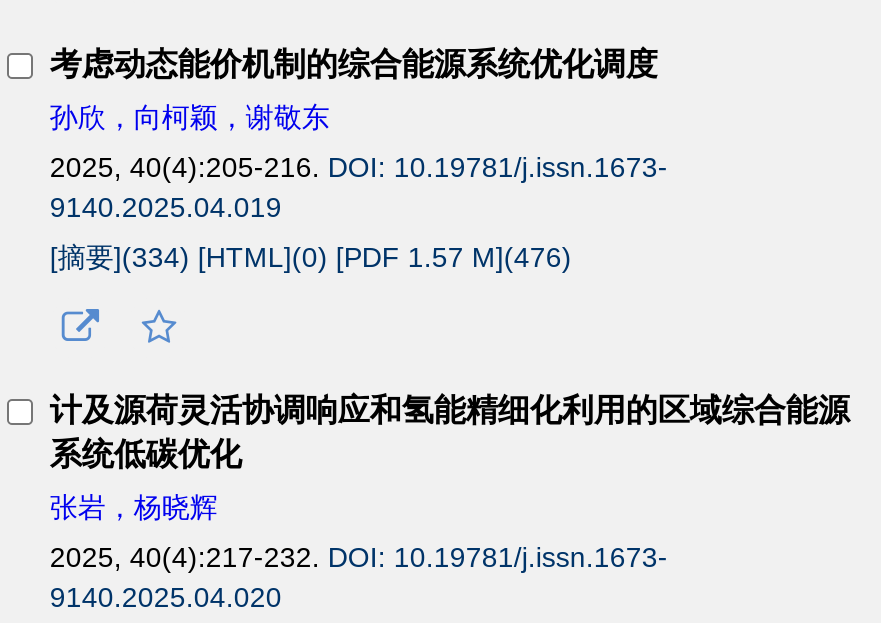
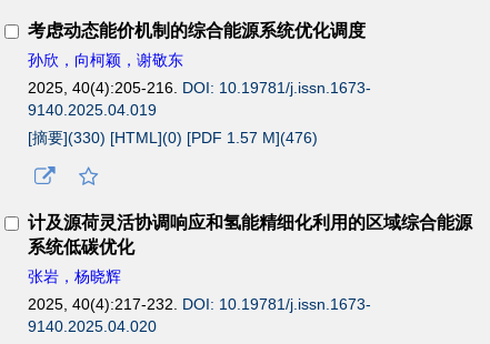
[50,242,572,274] [摘要](334) [HTML](0) [PDF 1.57 M](476) -> [28,129,318,147] [摘要](330) [HTML](0) [PDF 1.57 M](476)

